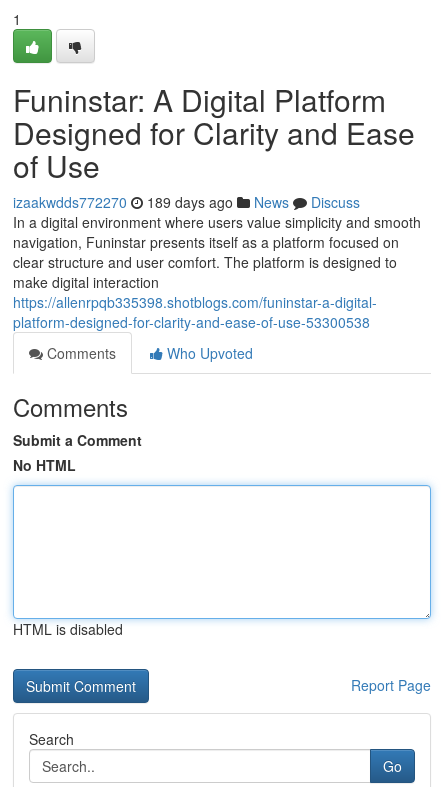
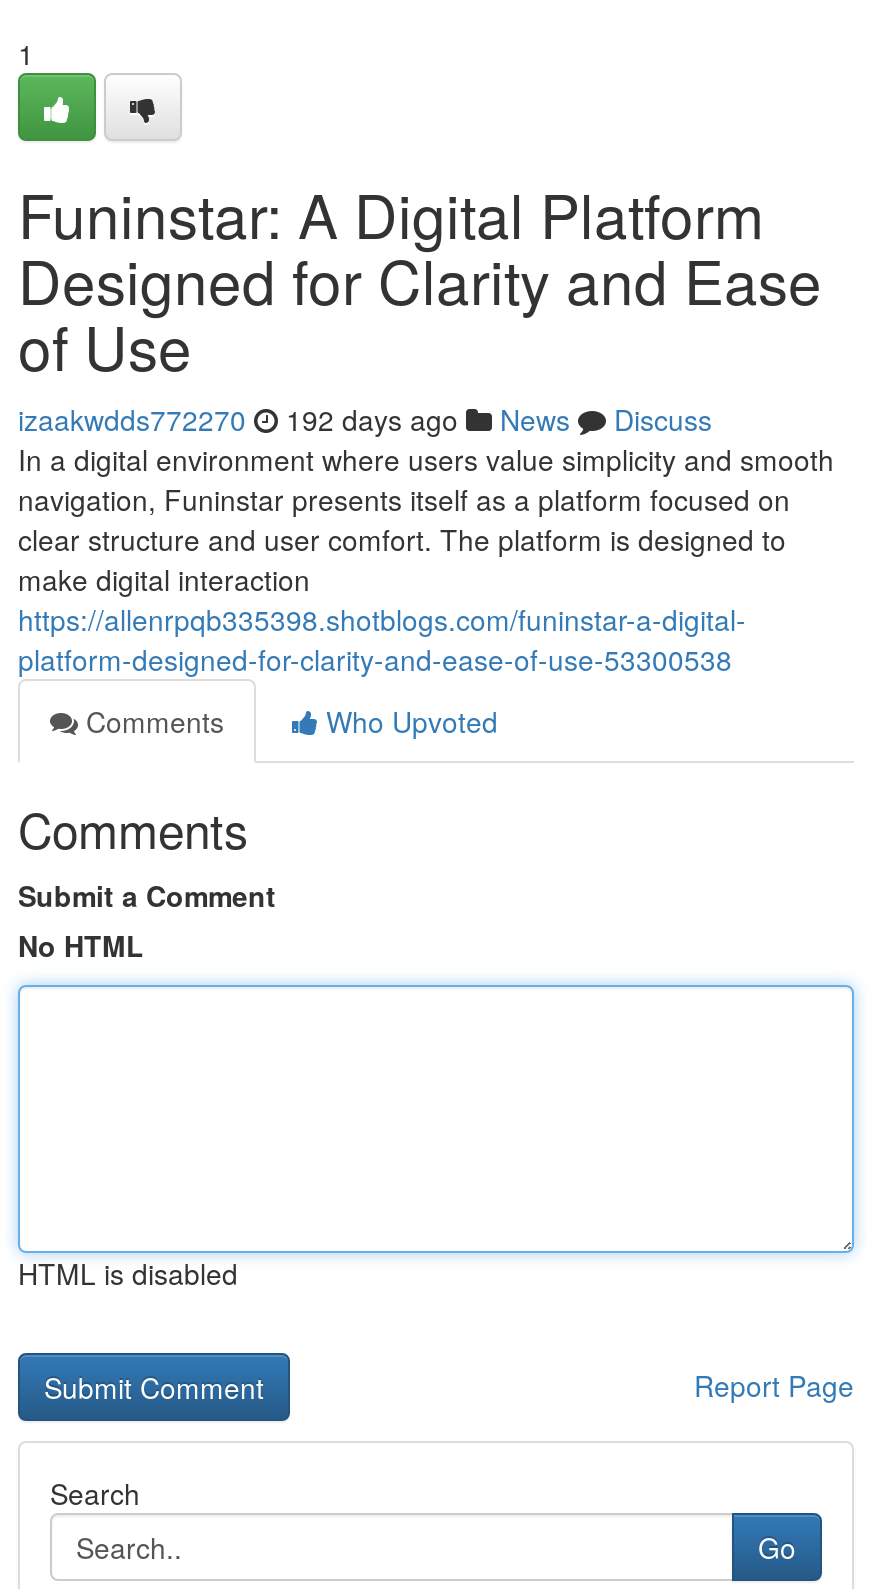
[13,192,360,212] izaakwdds772270 189 days ago News Discuss -> [18,399,712,439] izaakwdds772270 192 days ago News Discuss

